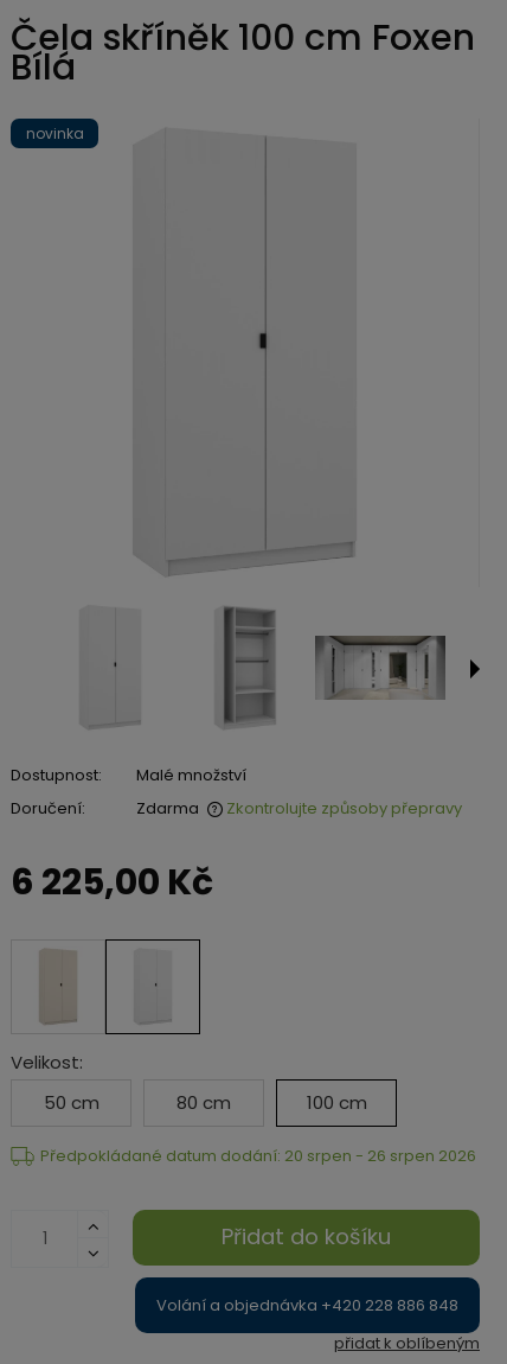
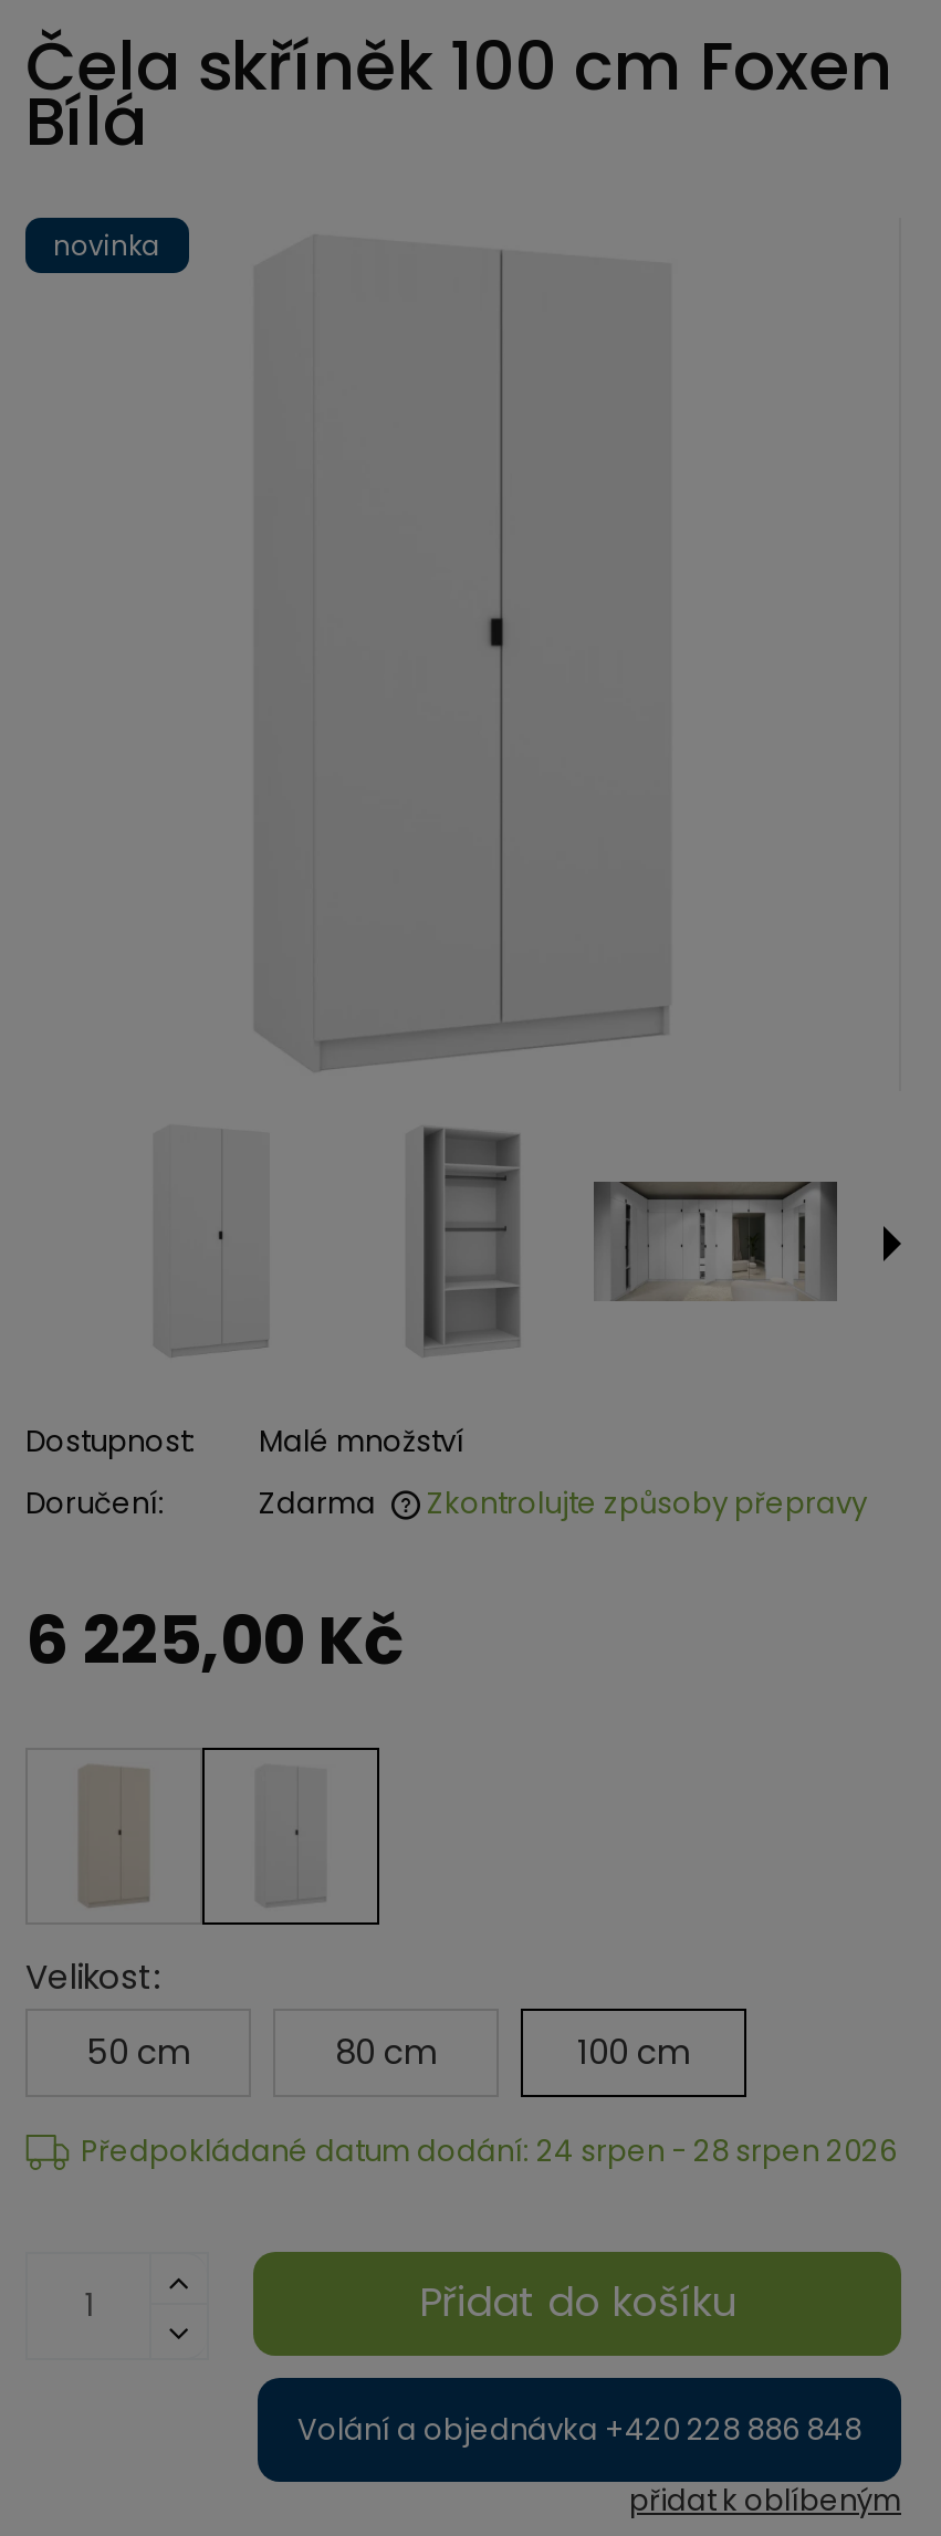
[40,1144,476,1167] Předpokládané datum dodání: 20 srpen - 26 srpen 2026 -> [81,2129,897,2171] Předpokládané datum dodání: 24 srpen - 28 srpen 2026

